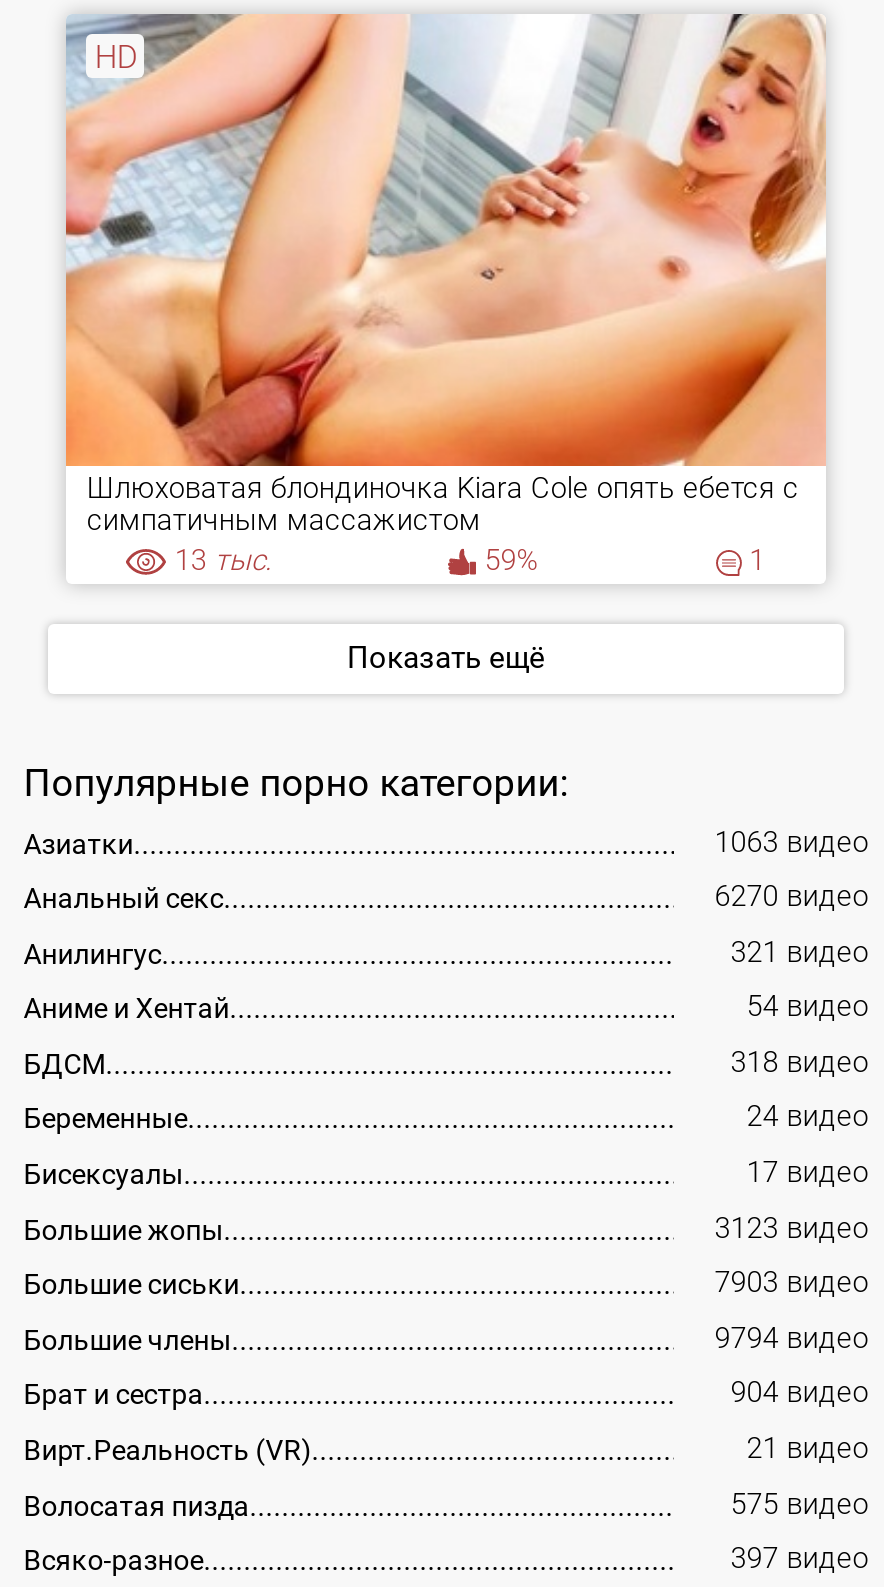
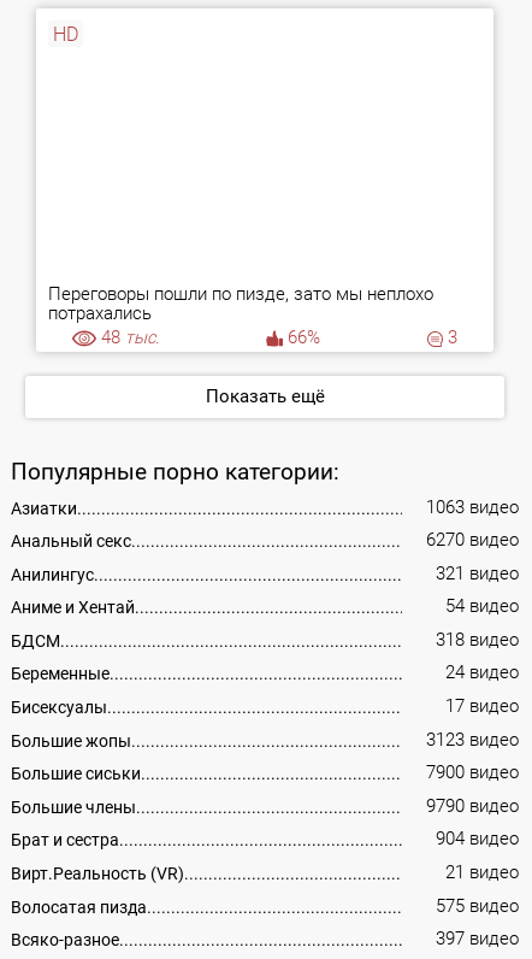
[64,12,828,458] [image] -> none
[87,472,799,578] Шлюховатая блондиночка Kiara Cole опять ебется с | симпатичным массажистом | 13 тыс. | 59% | 1 -> [49,285,457,348] Переговоры пошли по пизде, зато мы неплохо | потрахались | 48 тыс. | 66% | 3
[715,1267,869,1301] 7903 видео -> [426,763,519,783] 7900 видео
[715,1322,869,1356] 9794 видео -> [426,796,519,817] 9790 видео

